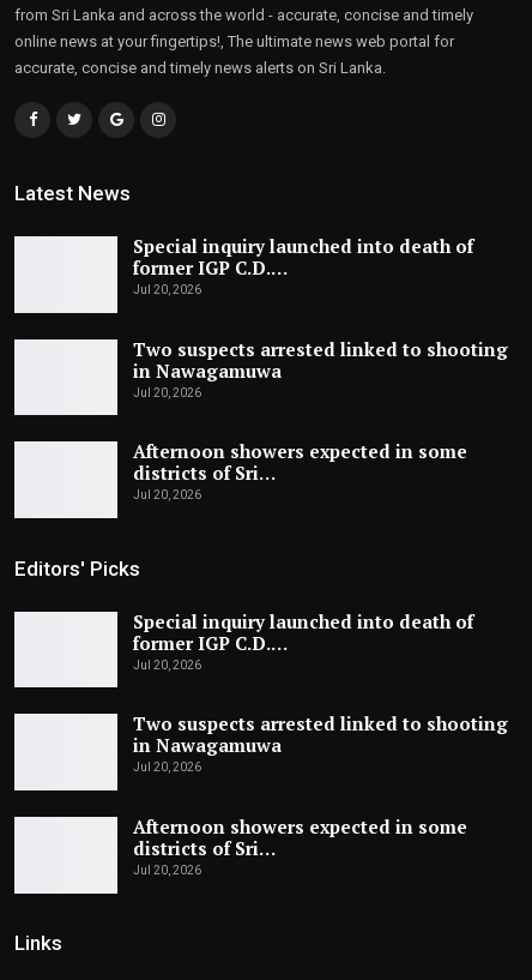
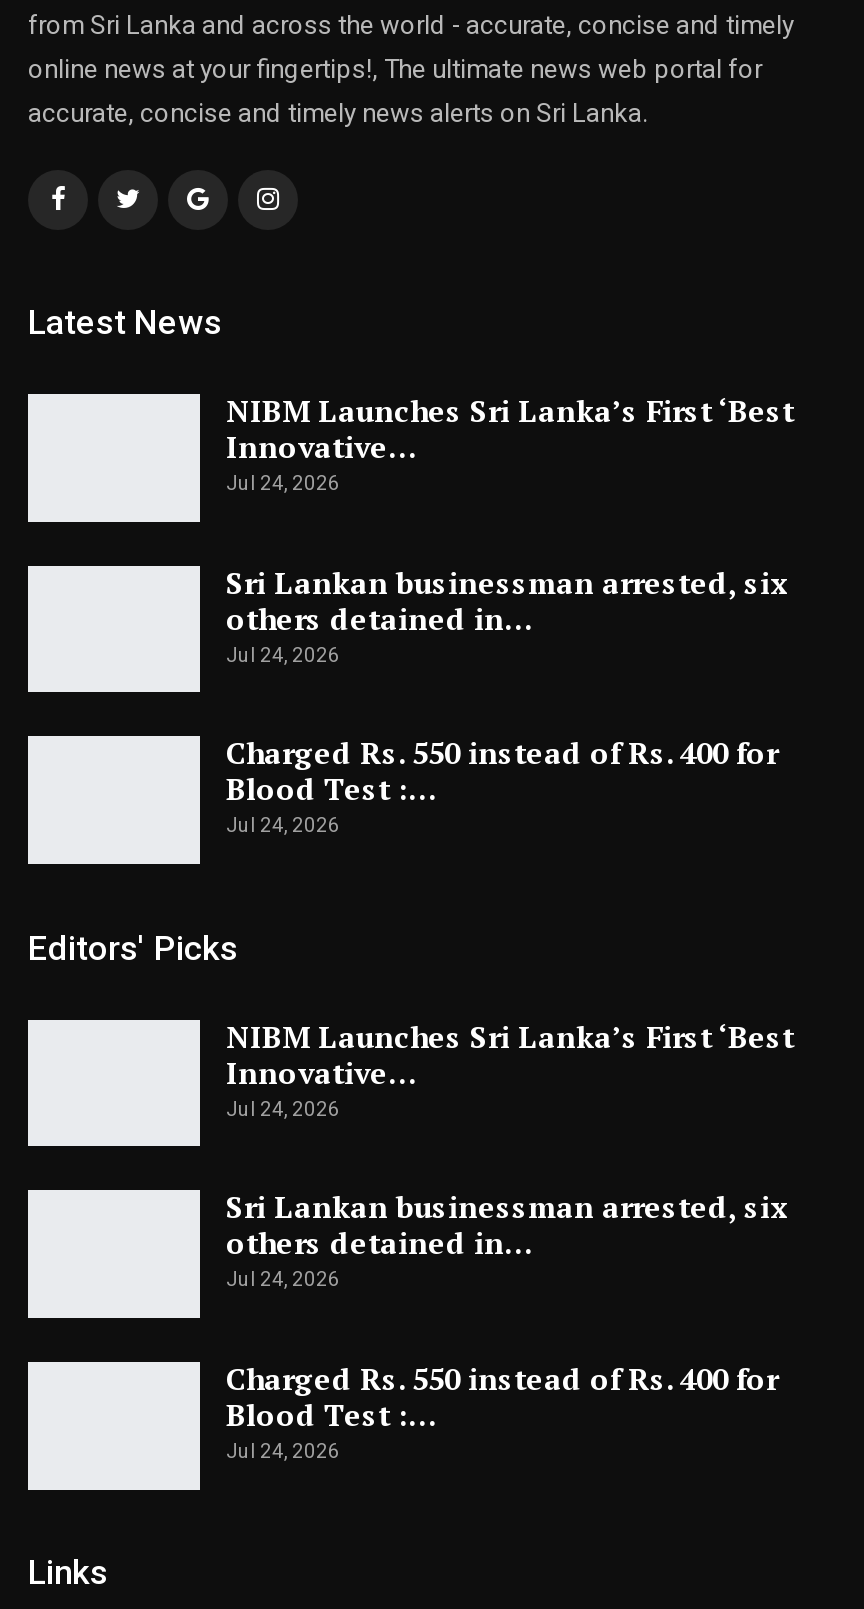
[133,234,473,297] Special inquiry launched into death of | former IGP C.D.… | Jul 20, 2026 -> [226,390,794,494] NIBM Launches Sri Lanka’s First ‘Best | Innovative… | Jul 24, 2026
[133,337,508,399] Two suspects arrested linked to shooting | in Nawagamuwa | Jul 20, 2026 -> [226,562,786,666] Sri Lankan businessman arrested, six | others detained in… | Jul 24, 2026
[133,440,467,502] Afternoon showers expected in some | districts of Sri… | Jul 20, 2026 -> [226,733,778,837] Charged Rs. 550 instead of Rs. 400 for | Blood Test :… | Jul 24, 2026
[133,609,473,671] Special inquiry launched into death of | former IGP C.D.… | Jul 20, 2026 -> [226,1015,794,1119] NIBM Launches Sri Lanka’s First ‘Best | Innovative… | Jul 24, 2026
[133,712,508,774] Two suspects arrested linked to shooting | in Nawagamuwa | Jul 20, 2026 -> [226,1187,786,1291] Sri Lankan businessman arrested, six | others detained in… | Jul 24, 2026
[133,814,467,877] Afternoon showers expected in some | districts of Sri… | Jul 20, 2026 -> [226,1358,778,1462] Charged Rs. 550 instead of Rs. 400 for | Blood Test :… | Jul 24, 2026

